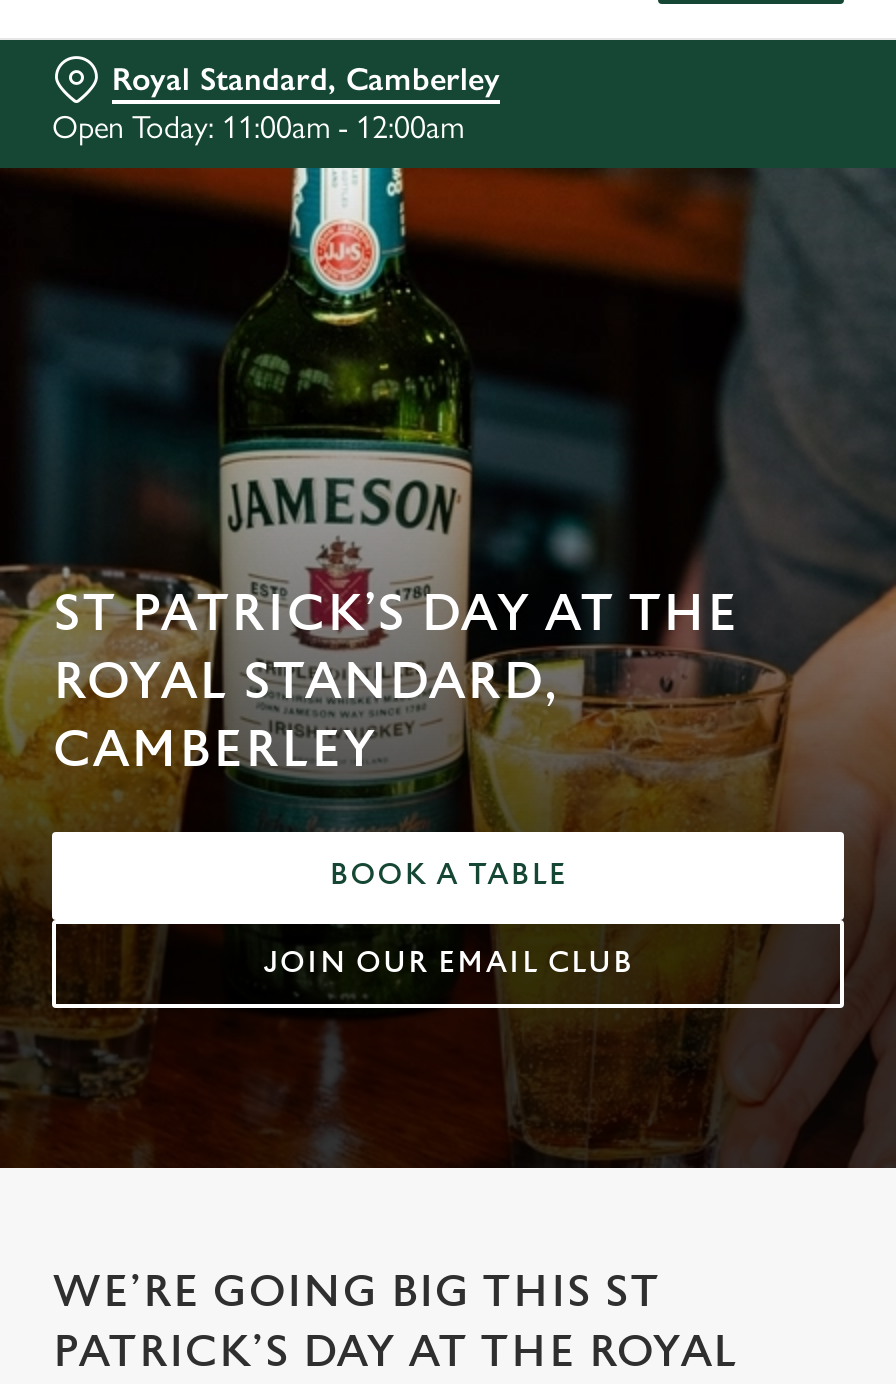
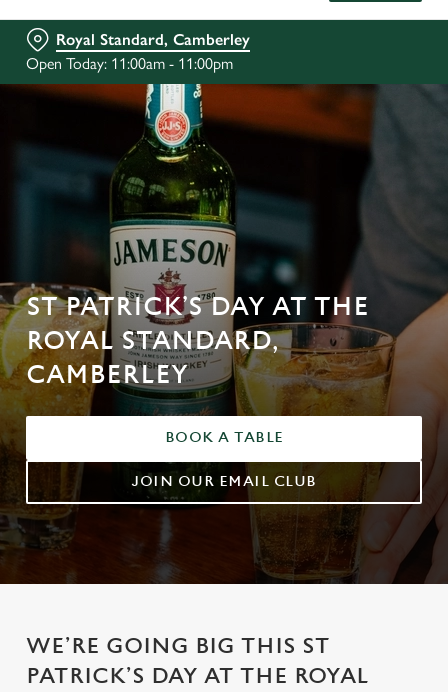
[52,108,464,146] Open Today: 11:00am - 12:00am -> [26,54,233,73] Open Today: 11:00am - 11:00pm

